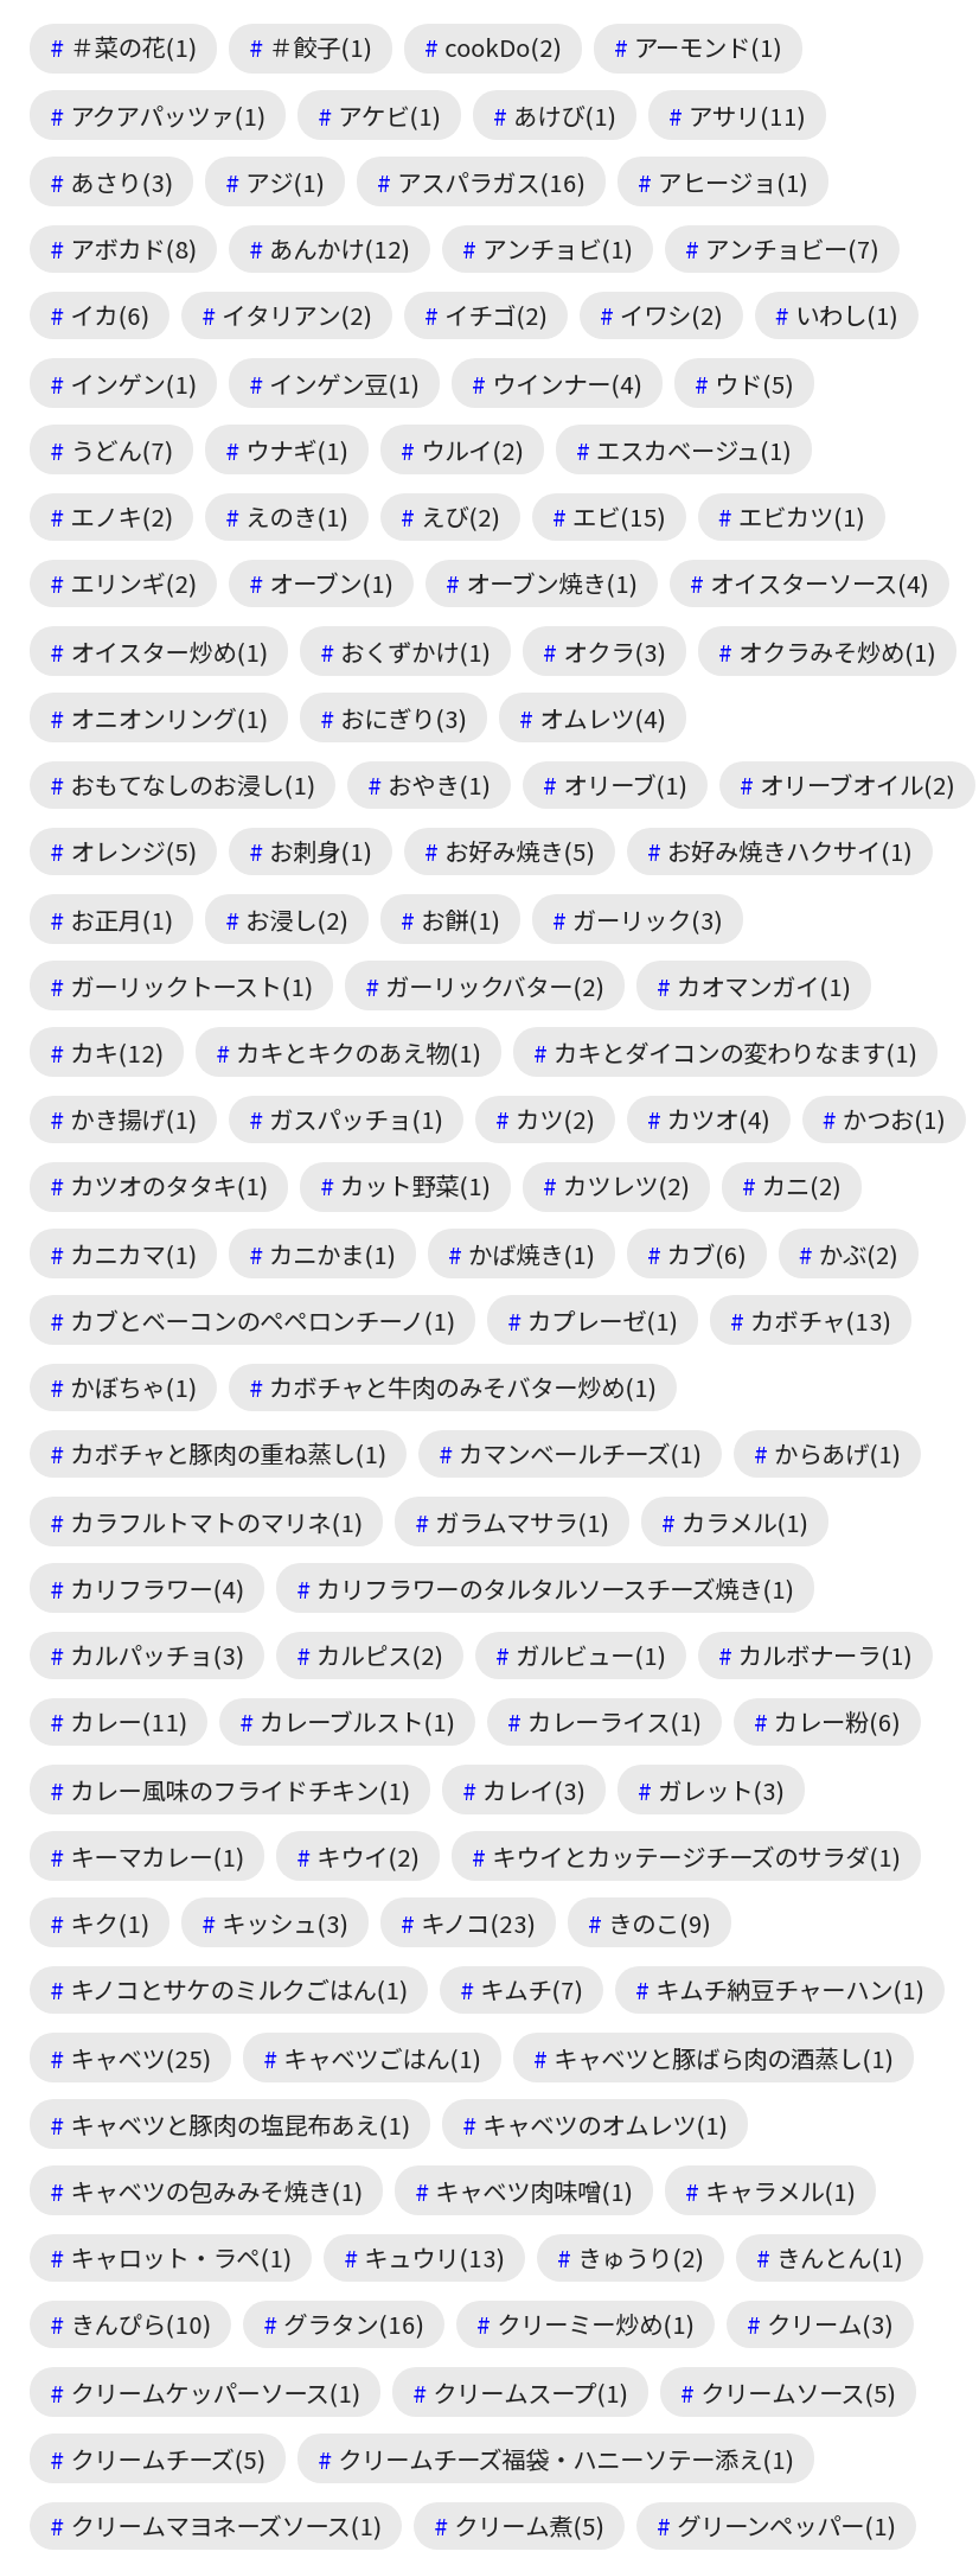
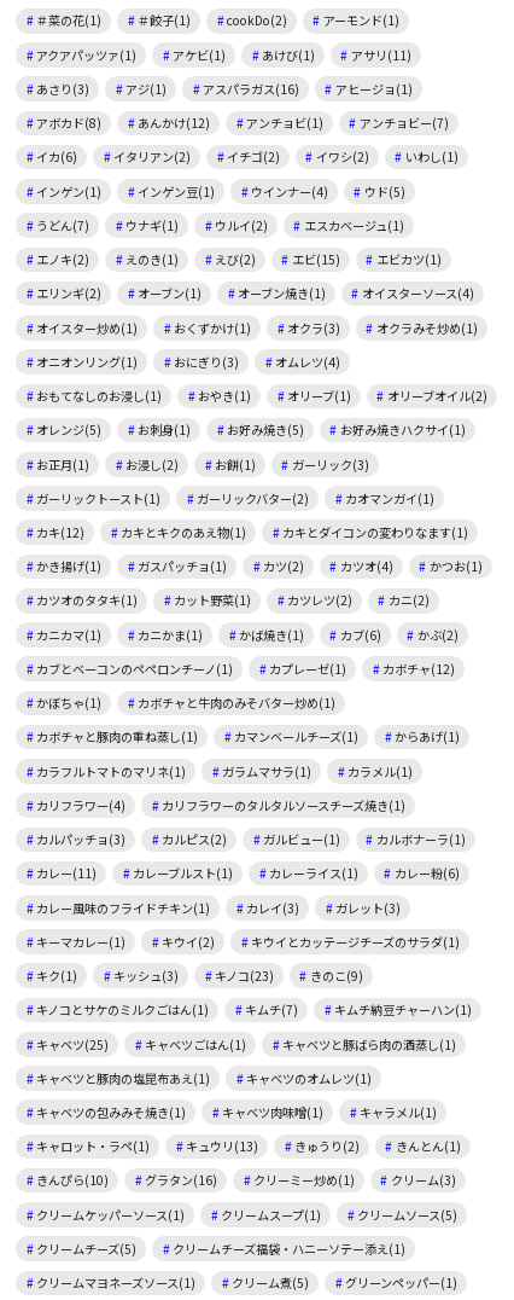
[70,1302,893,1337] カブとベーコンのペペロンチーノ(1) カプレーゼ(1) カボチャ(13) -> [36,660,455,678] カブとベーコンのペペロンチーノ(1) カプレーゼ(1) カボチャ(12)

